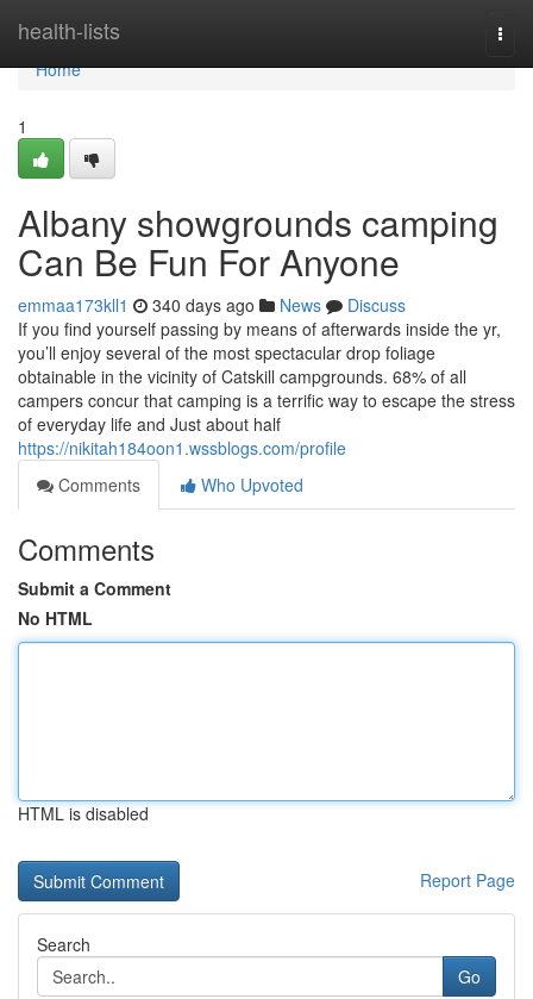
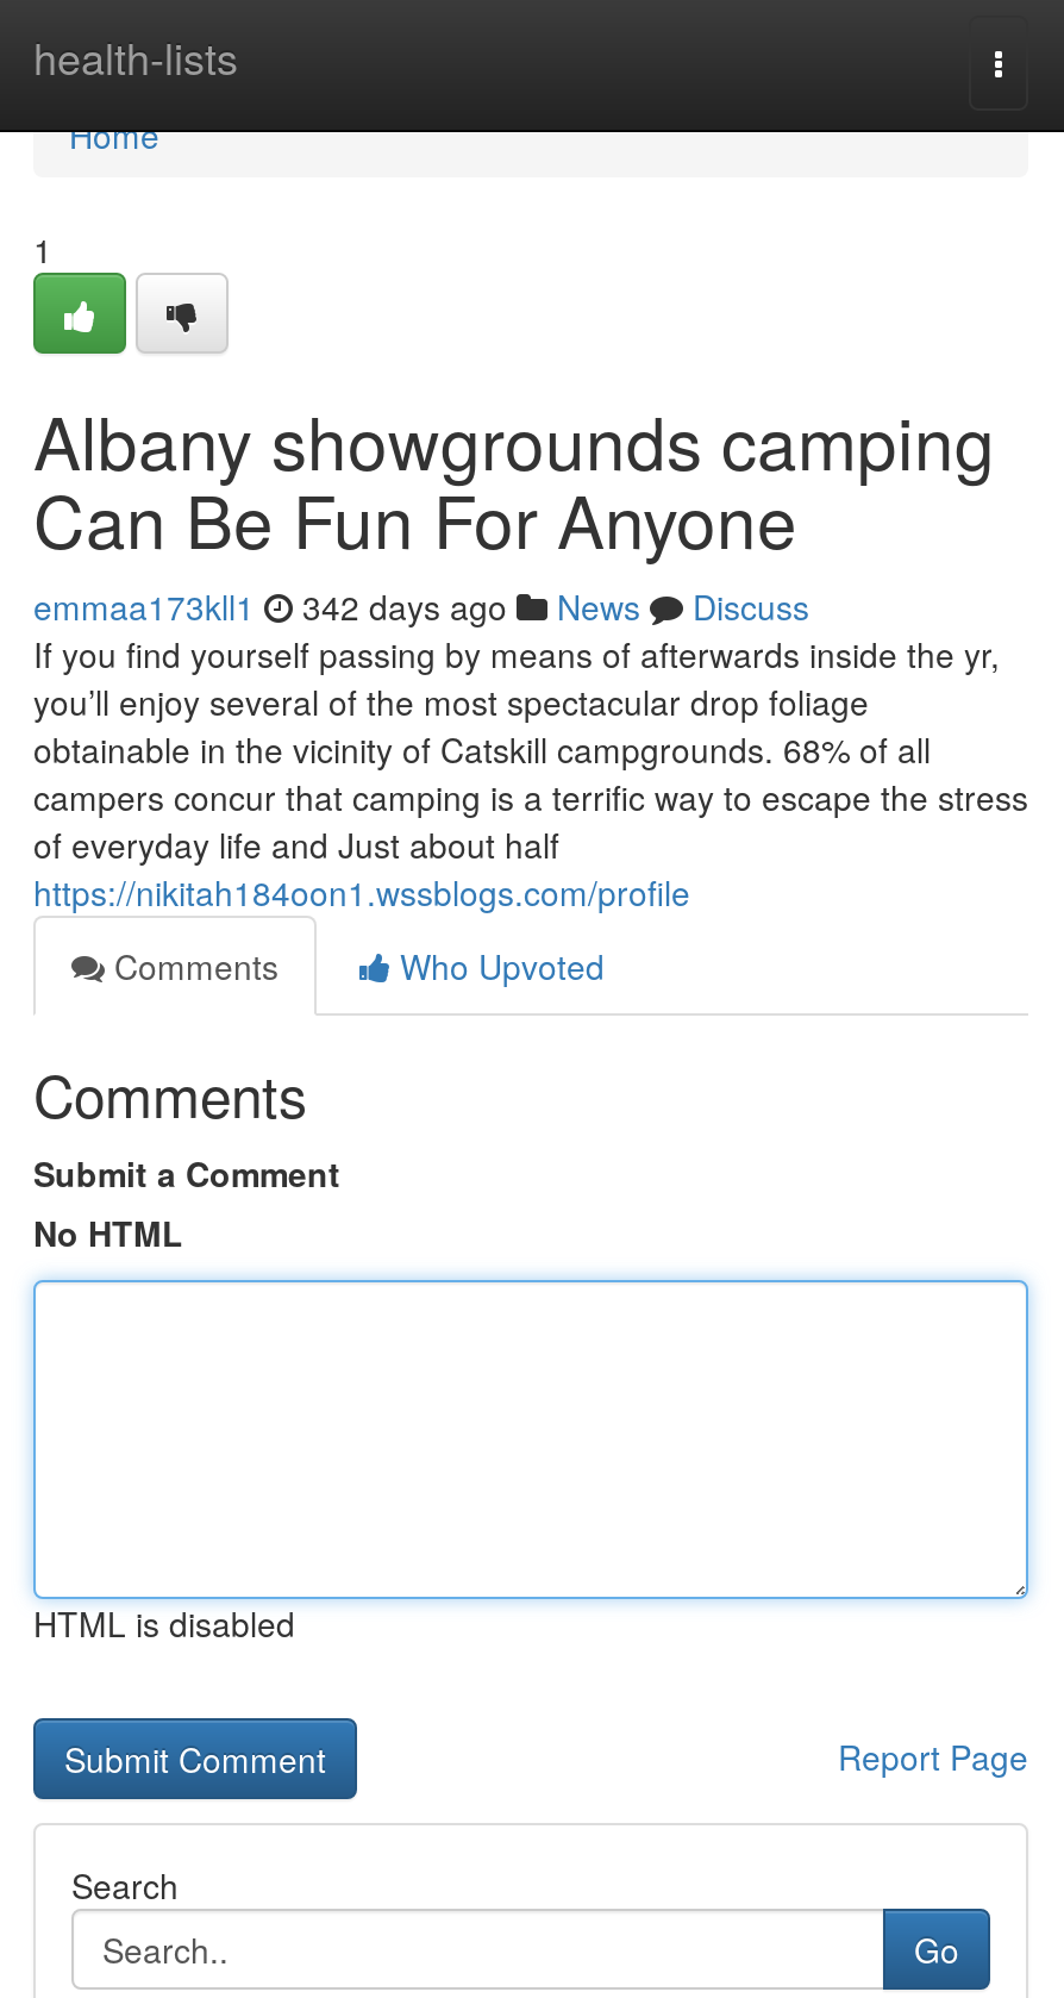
[18,293,406,317] emmaa173kll1 340 days ago News Discuss -> [33,582,809,630] emmaa173kll1 342 days ago News Discuss

